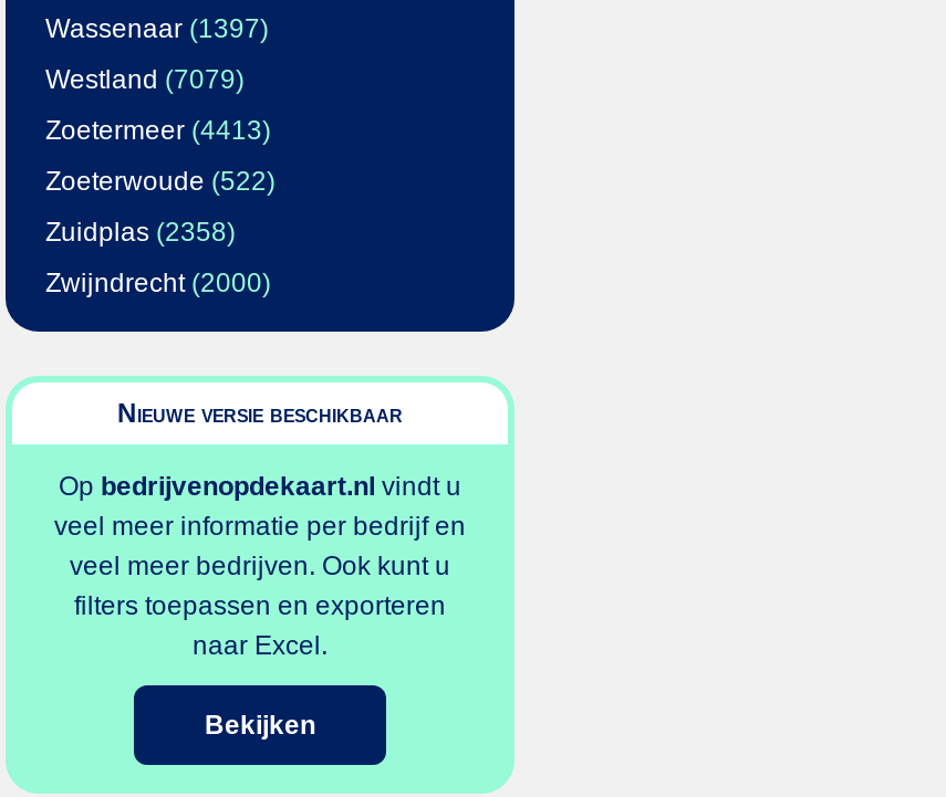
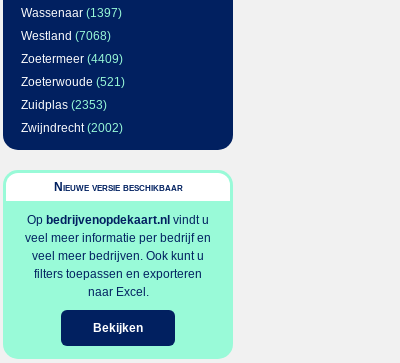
[45,64,245,95] Westland (7079) -> [21,29,111,43] Westland (7068)
[45,115,271,146] Zoetermeer (4413) -> [21,52,123,66] Zoetermeer (4409)
[45,166,276,197] Zoeterwoude (522) -> [21,75,125,89] Zoeterwoude (521)
[45,217,236,248] Zuidplas (2358) -> [21,98,107,112] Zuidplas (2353)
[45,268,271,298] Zwijndrecht (2000) -> [21,121,123,135] Zwijndrecht (2002)

